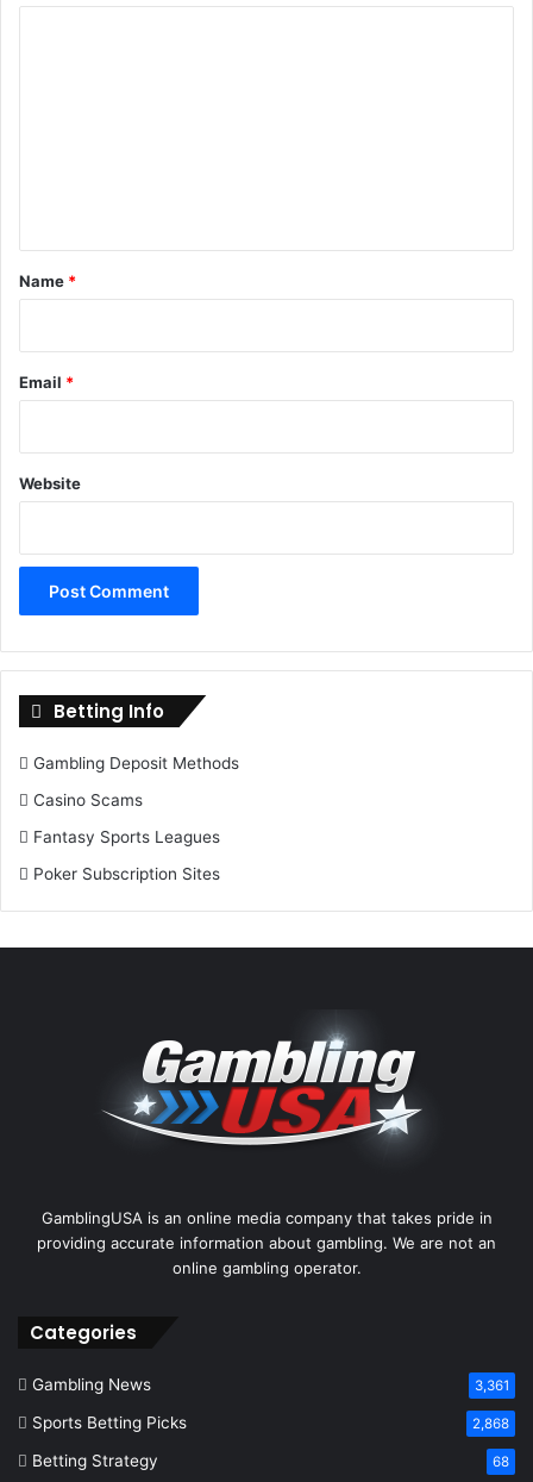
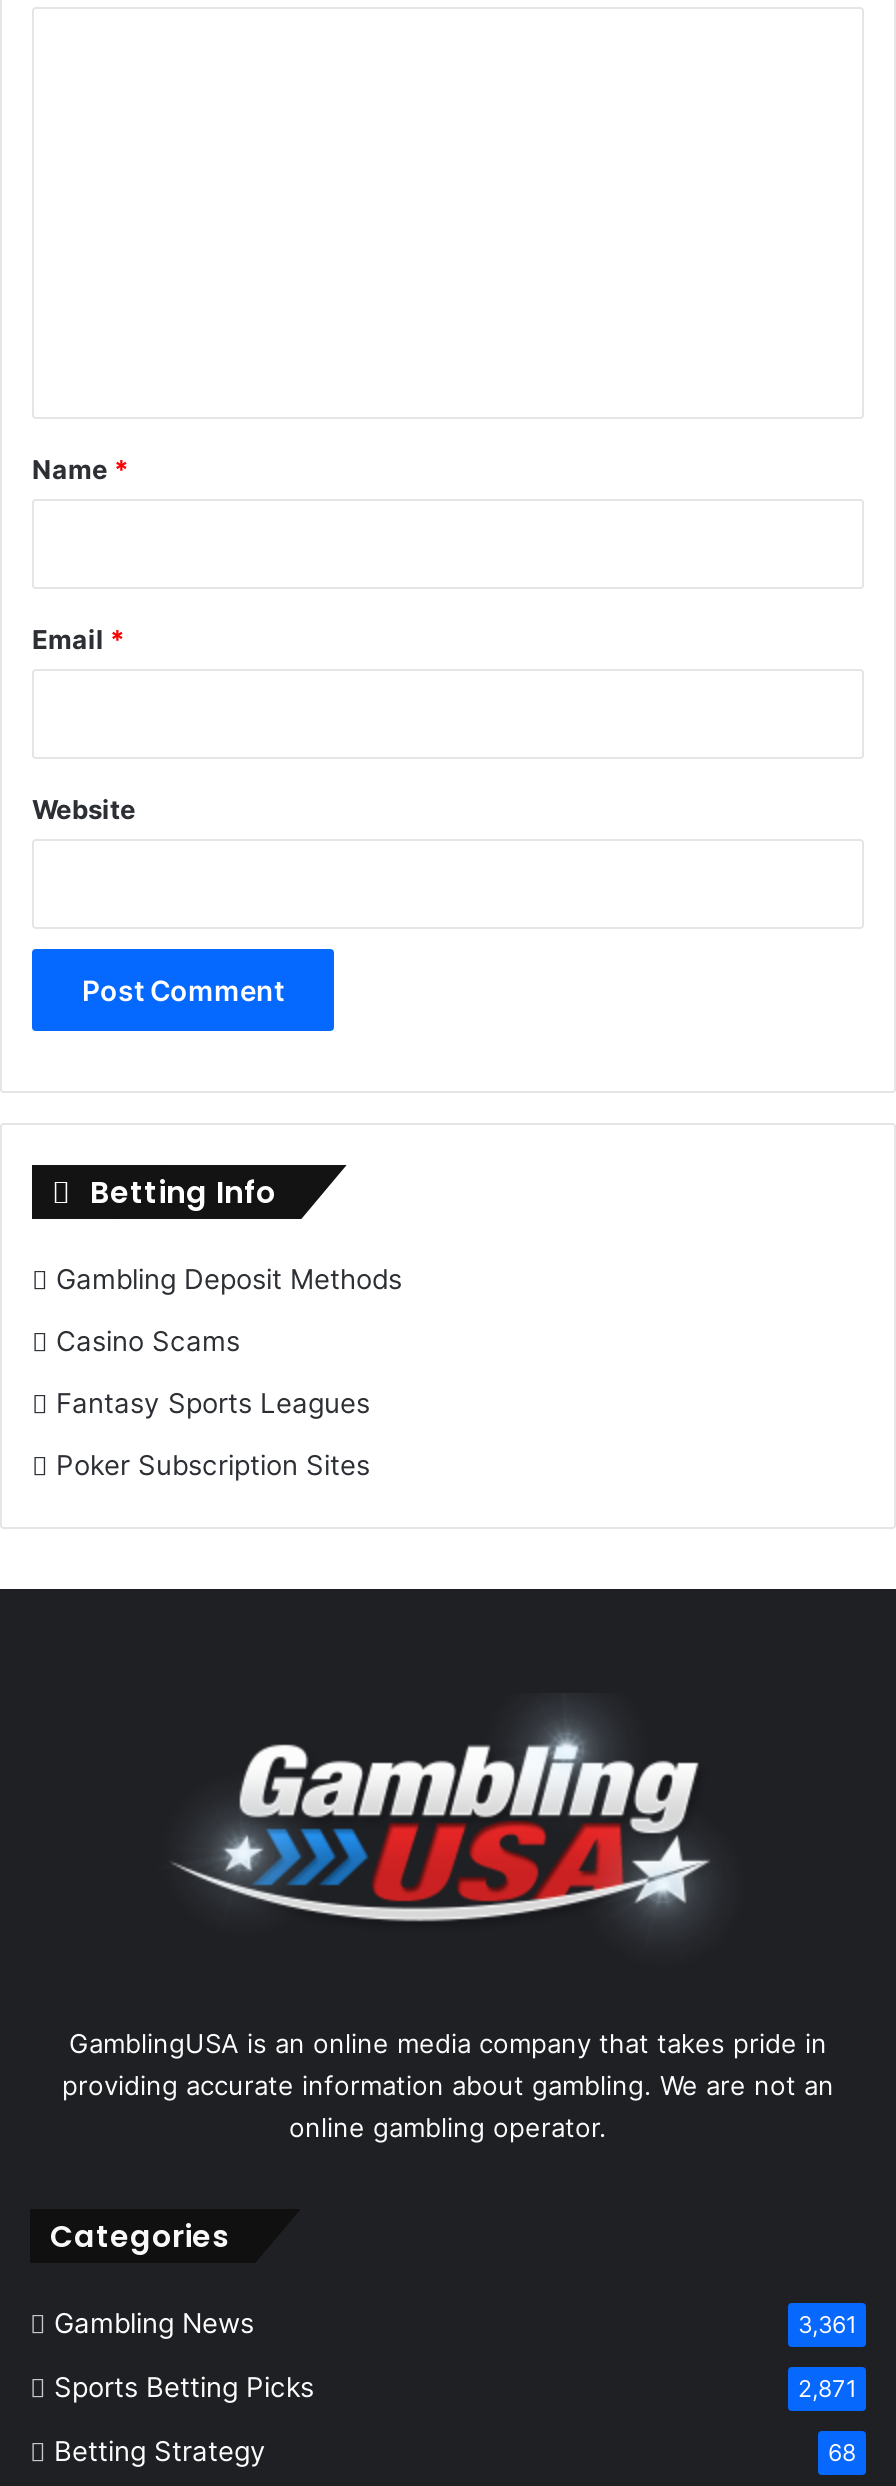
[472,1415,509,1431] 2,868 -> [798,2374,856,2402] 2,871

